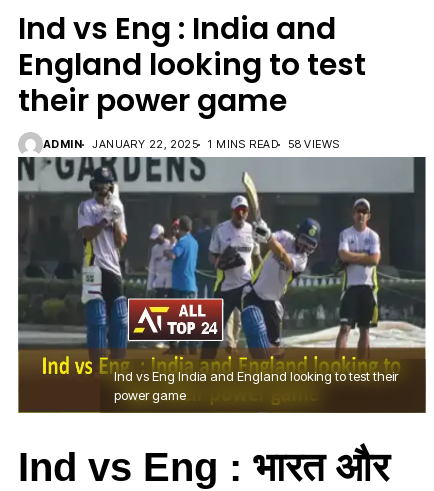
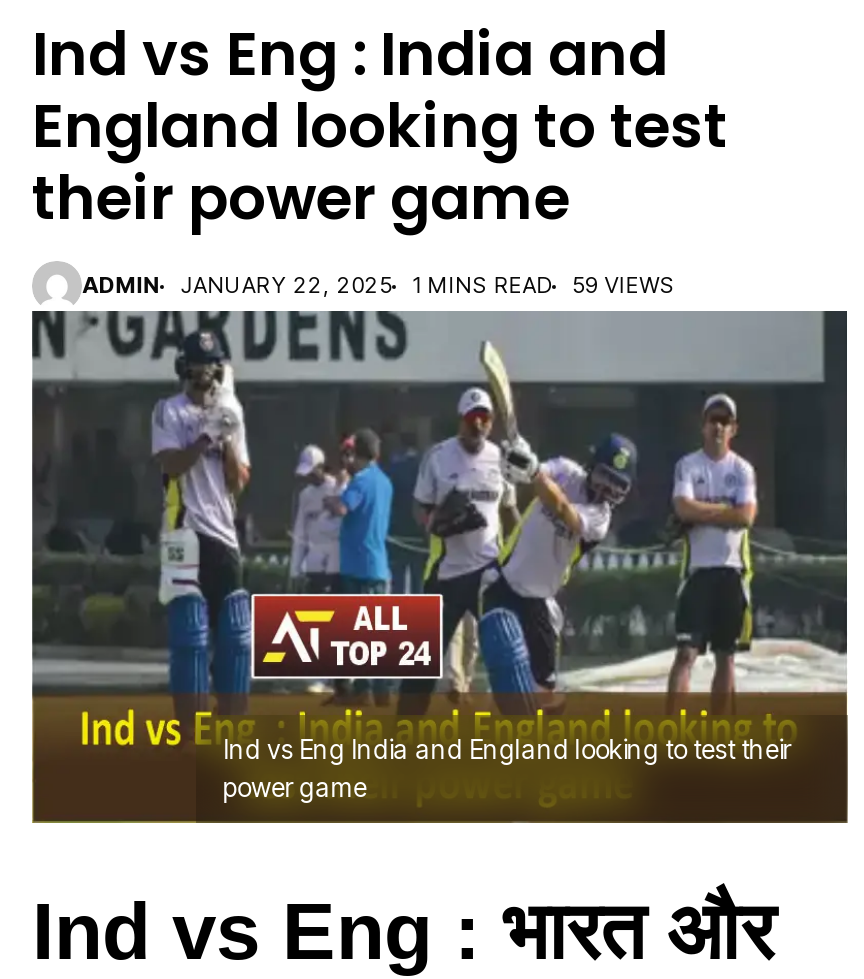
[43,137,340,151] ADMIN JANUARY 22, 2025 1 MINS READ 58 VIEWS -> [82,271,675,299] ADMIN JANUARY 22, 2025 1 MINS READ 59 VIEWS

